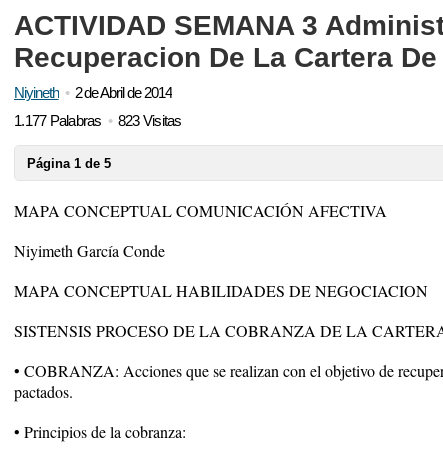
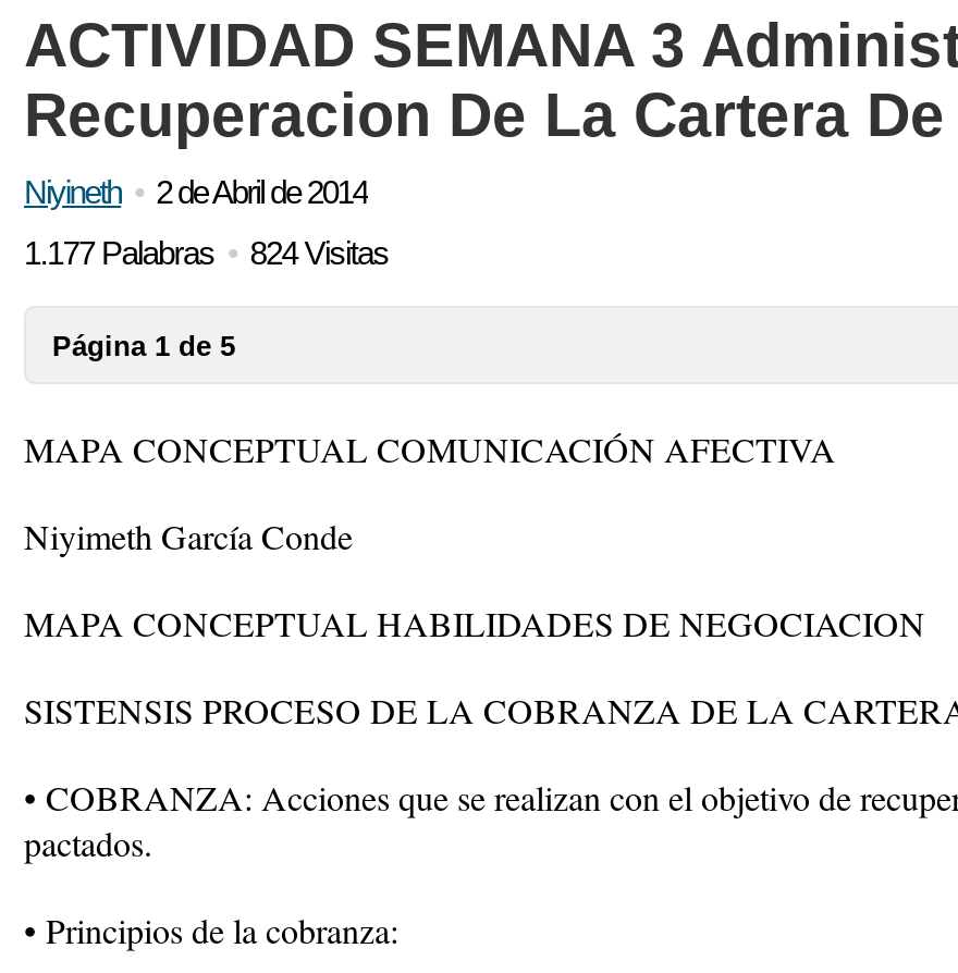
[14,112,181,129] 1.177 Palabras 823 Visitas -> [24,234,389,271] 1.177 Palabras 824 Visitas

